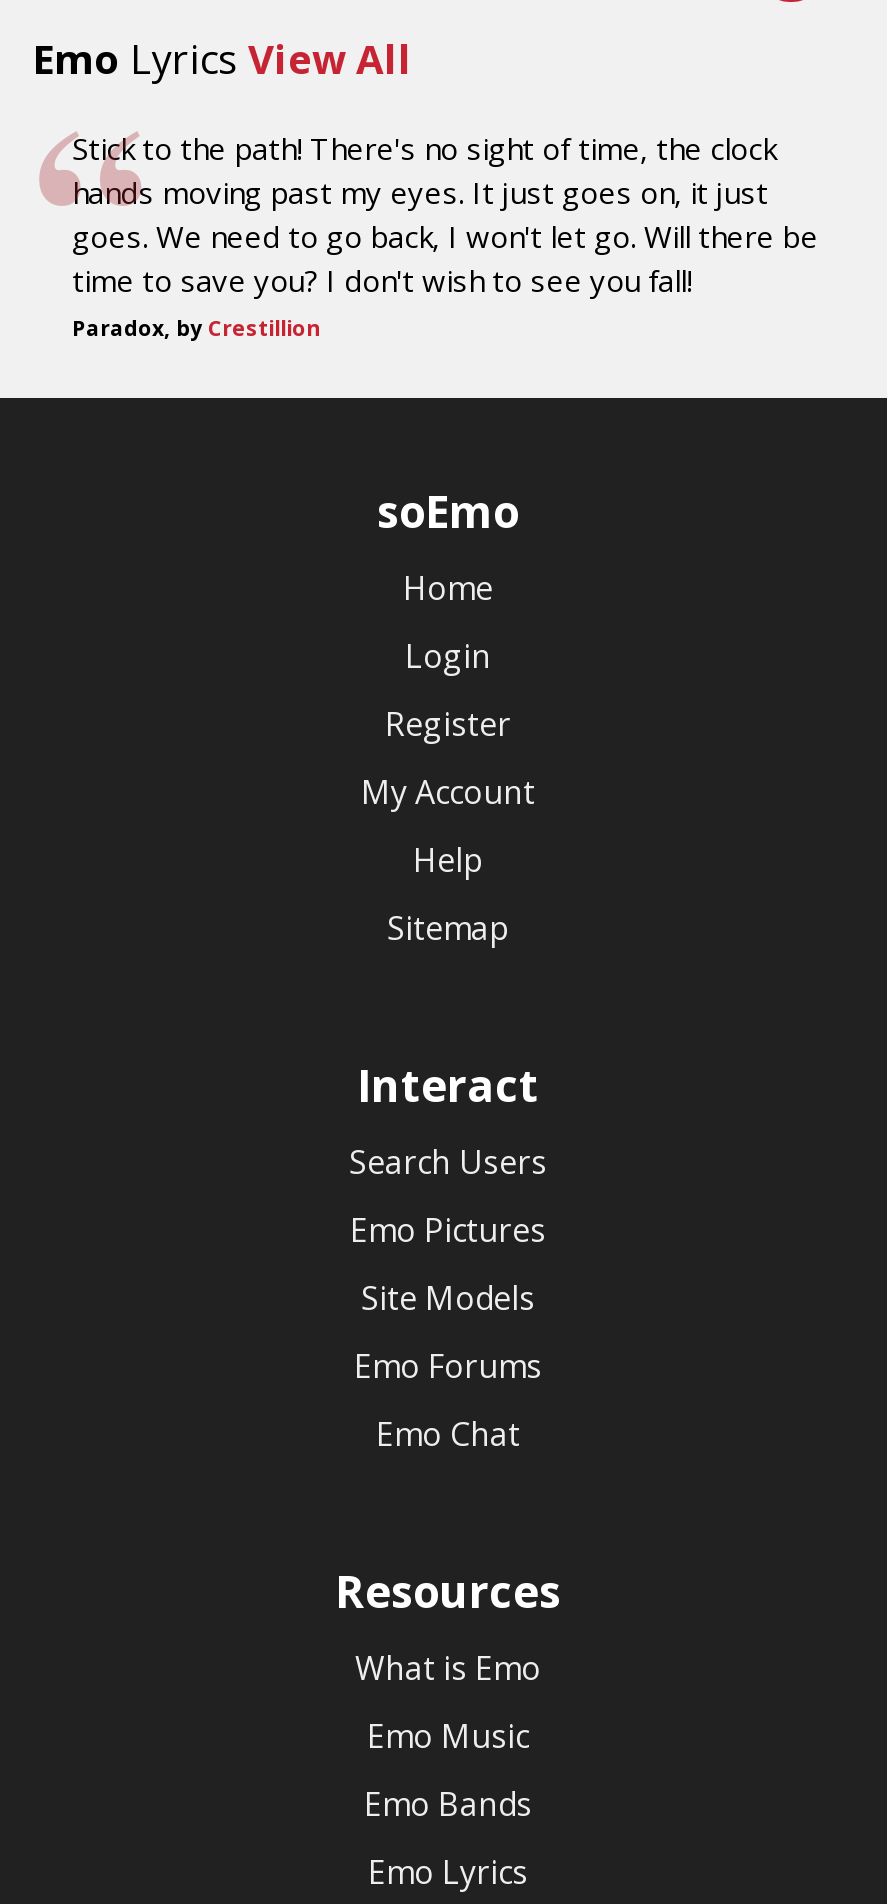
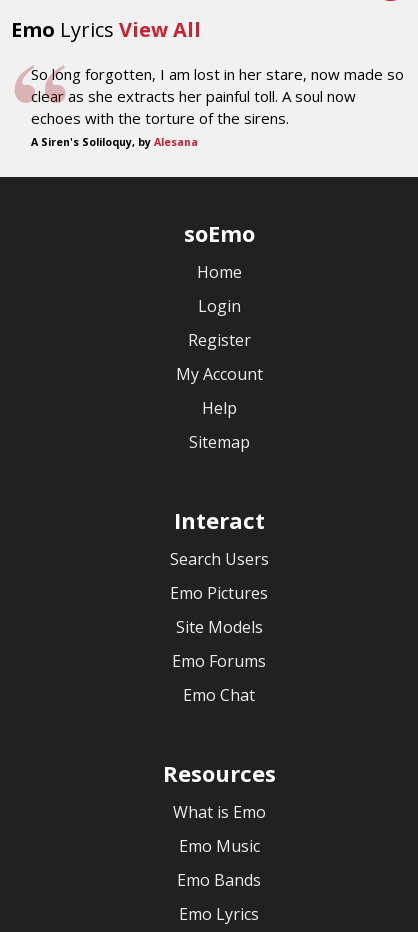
[72,127,818,341] Stick to the path! There's no sight of time, the clock | hands moving past my eyes. It just goes on, it just | goes. We need to go back, I won't let go. Will there be | time to save you? I don't wish to see you fall! | Paradox, by Crestillion -> [31,64,404,149] So long forgotten, I am lost in her stare, now made so | clear as she extracts her painful toll. A soul now | echoes with the torture of the sirens. | A Siren's Soliloquy, by Alesana

